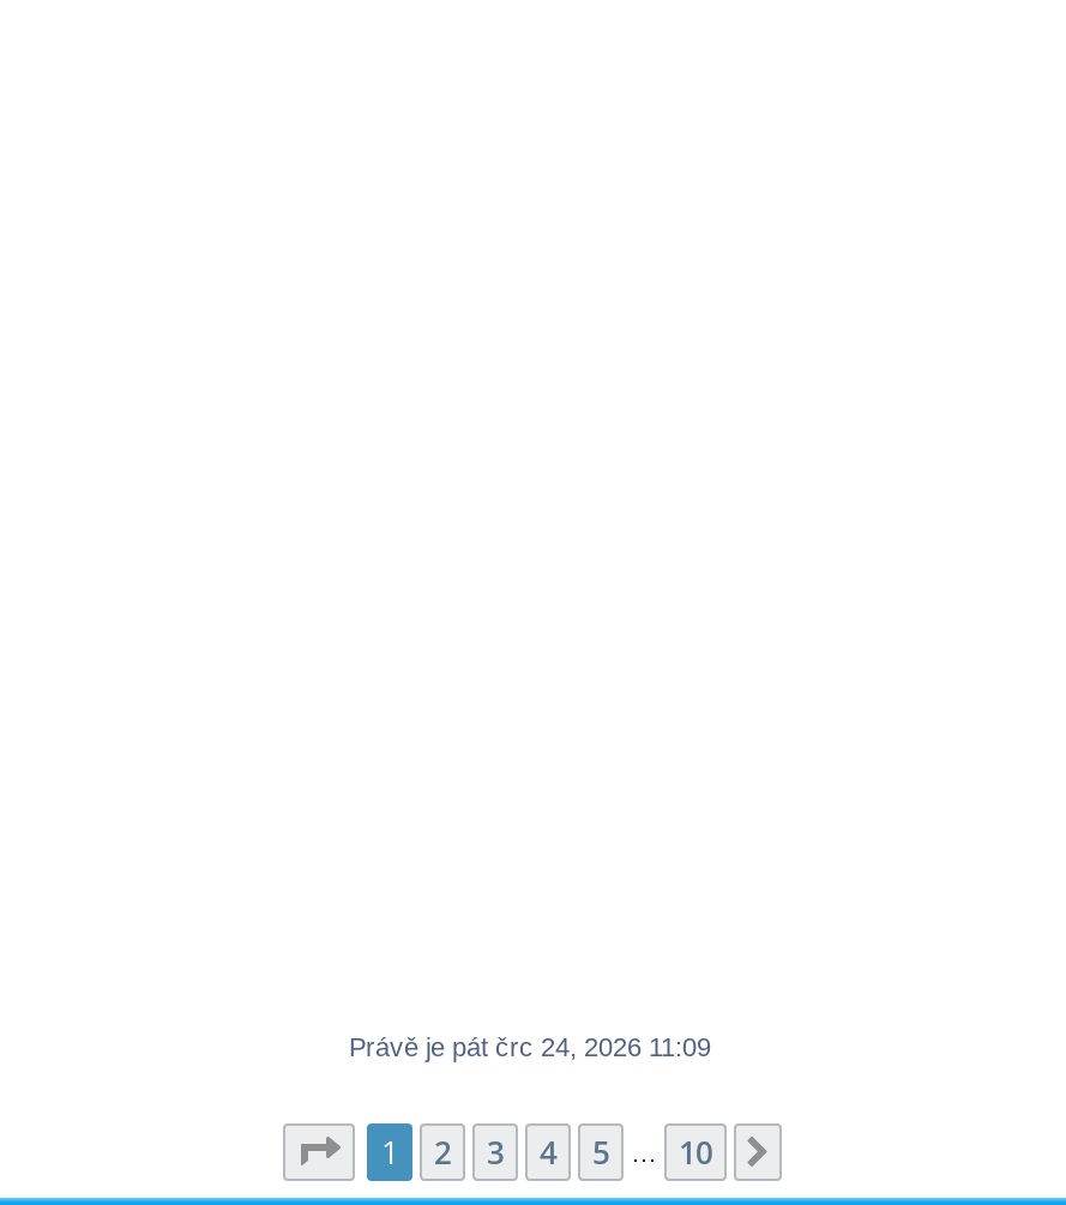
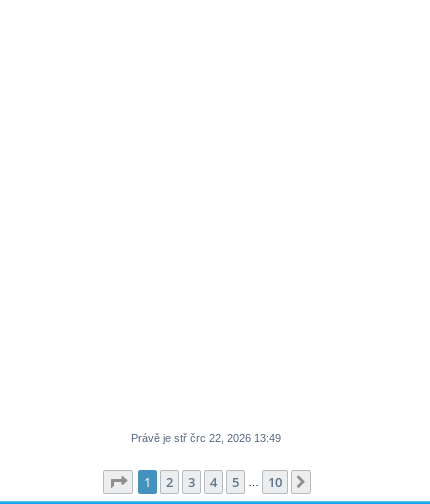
[349,1032,711,1061] Právě je pát črc 24, 2026 11:09 -> [131,432,281,444] Právě je stř črc 22, 2026 13:49

